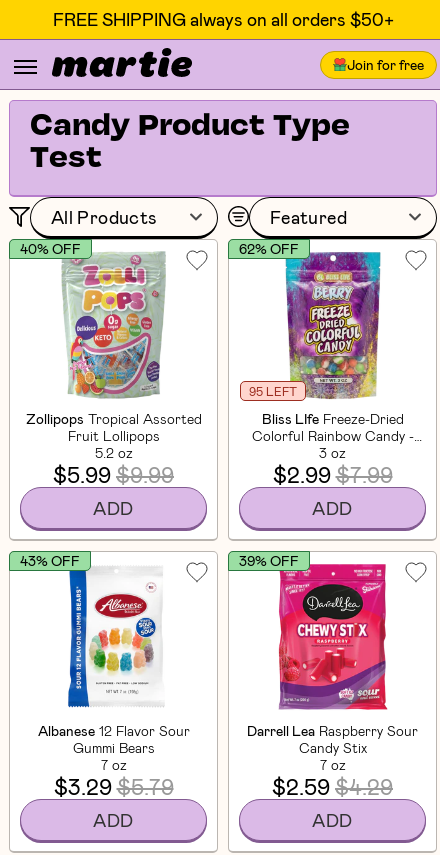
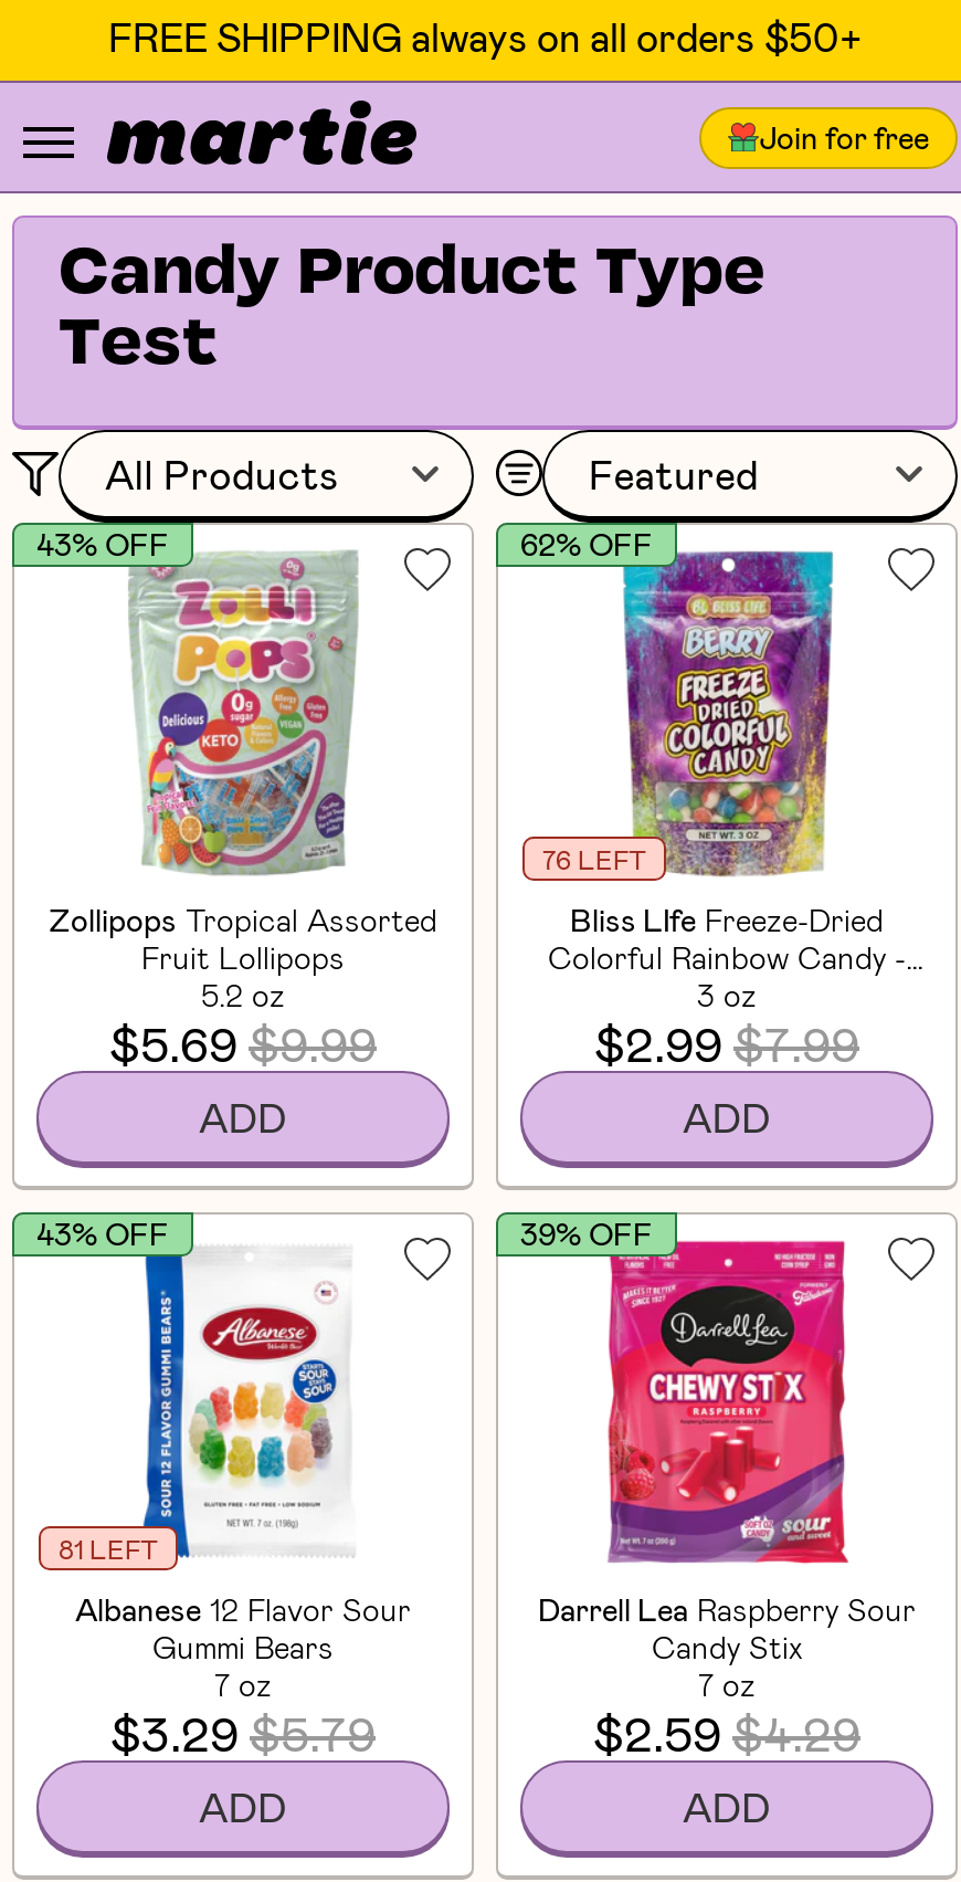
[20,240,81,257] 40% OFF -> [36,525,169,563] 43% OFF
[249,384,297,398] 95 LEFT -> [542,843,646,874] 76 LEFT
[53,461,174,487] $5.99 $9.99 -> [109,1013,377,1071] $5.69 $9.99
none -> [59,1533,158,1564] 81 LEFT

